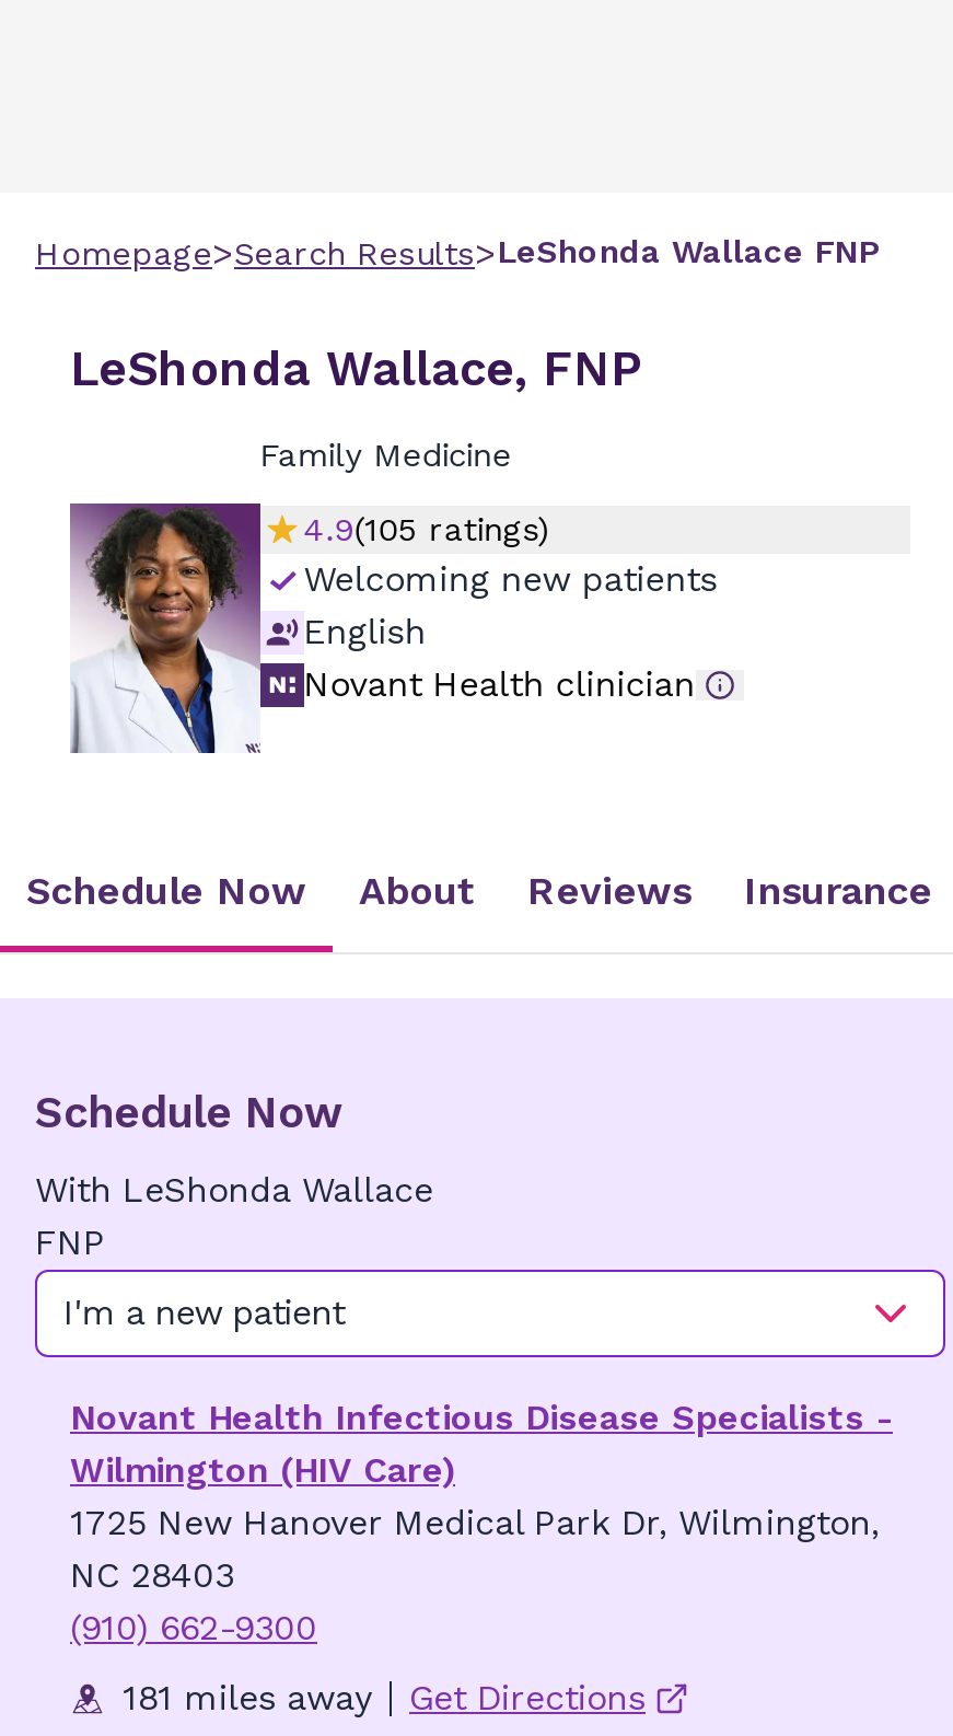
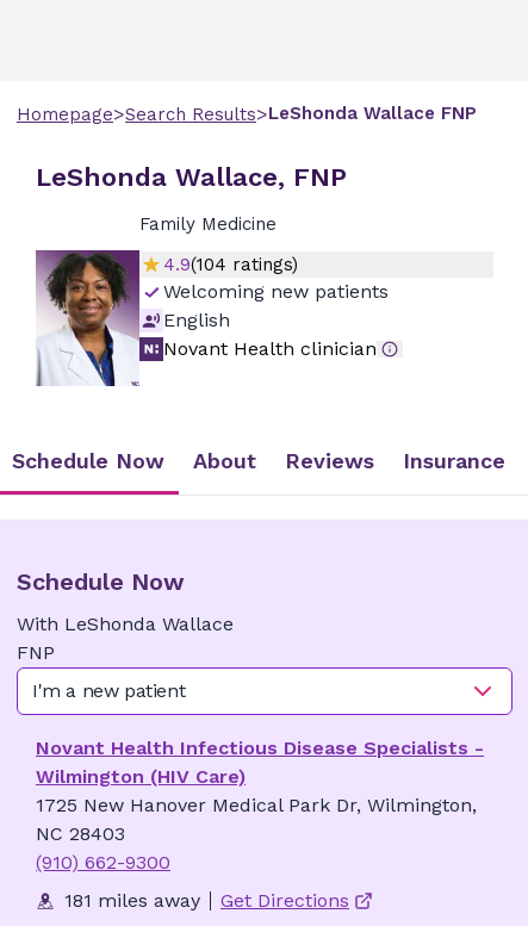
[304,510,549,549] 4.9(105 ratings) -> [163,254,298,275] 4.9(104 ratings)

